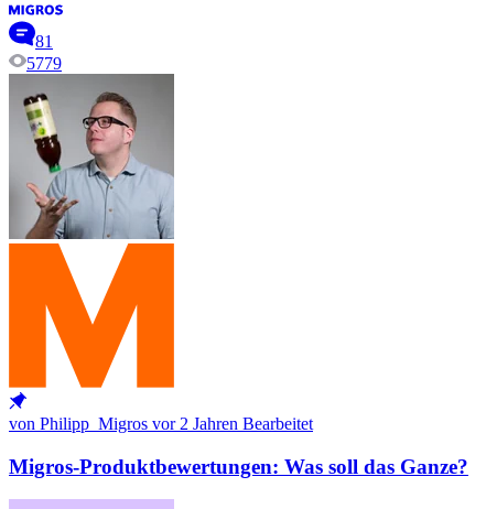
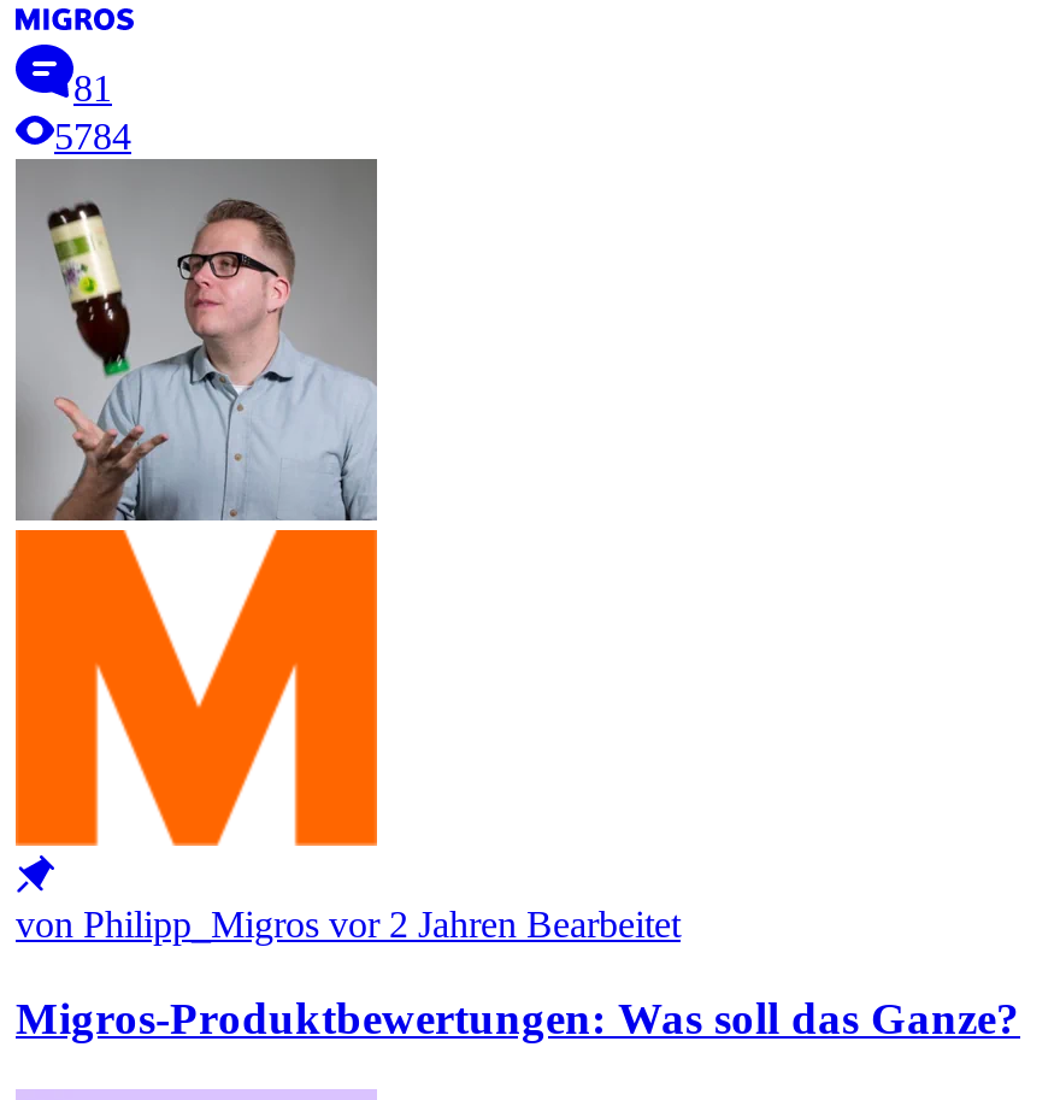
[26,54,62,73] 5779 -> [54,115,131,156] 5784

